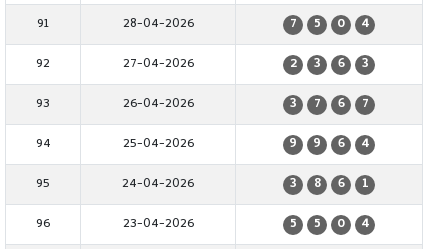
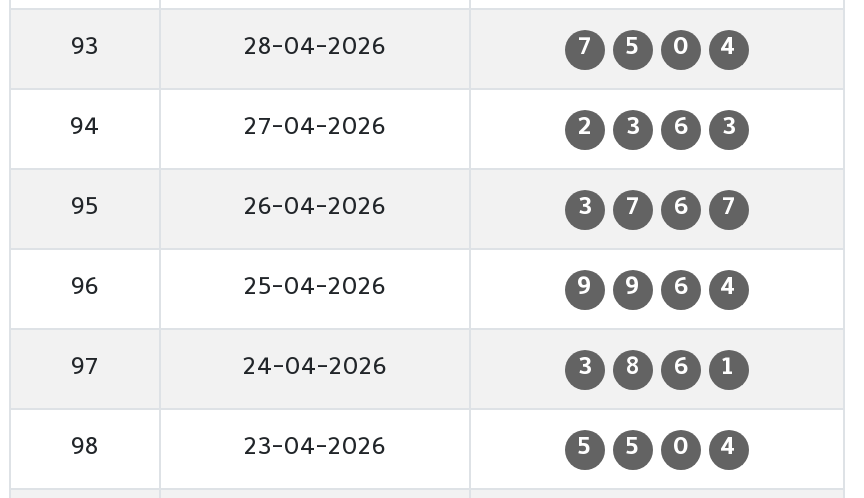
[37,13,49,36] 91 -> [71,26,99,72] 93
[36,53,50,76] 92 -> [70,106,100,152] 94
[36,93,50,116] 93 -> [71,186,99,232] 95
[35,133,50,156] 94 -> [71,266,99,312] 96
[36,173,50,196] 95 -> [71,346,99,392] 97
[36,213,50,236] 96 -> [71,426,99,472] 98

